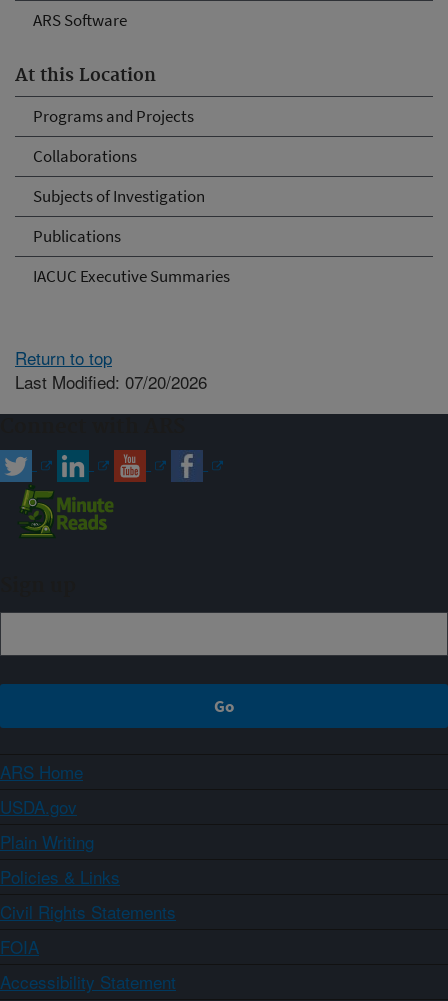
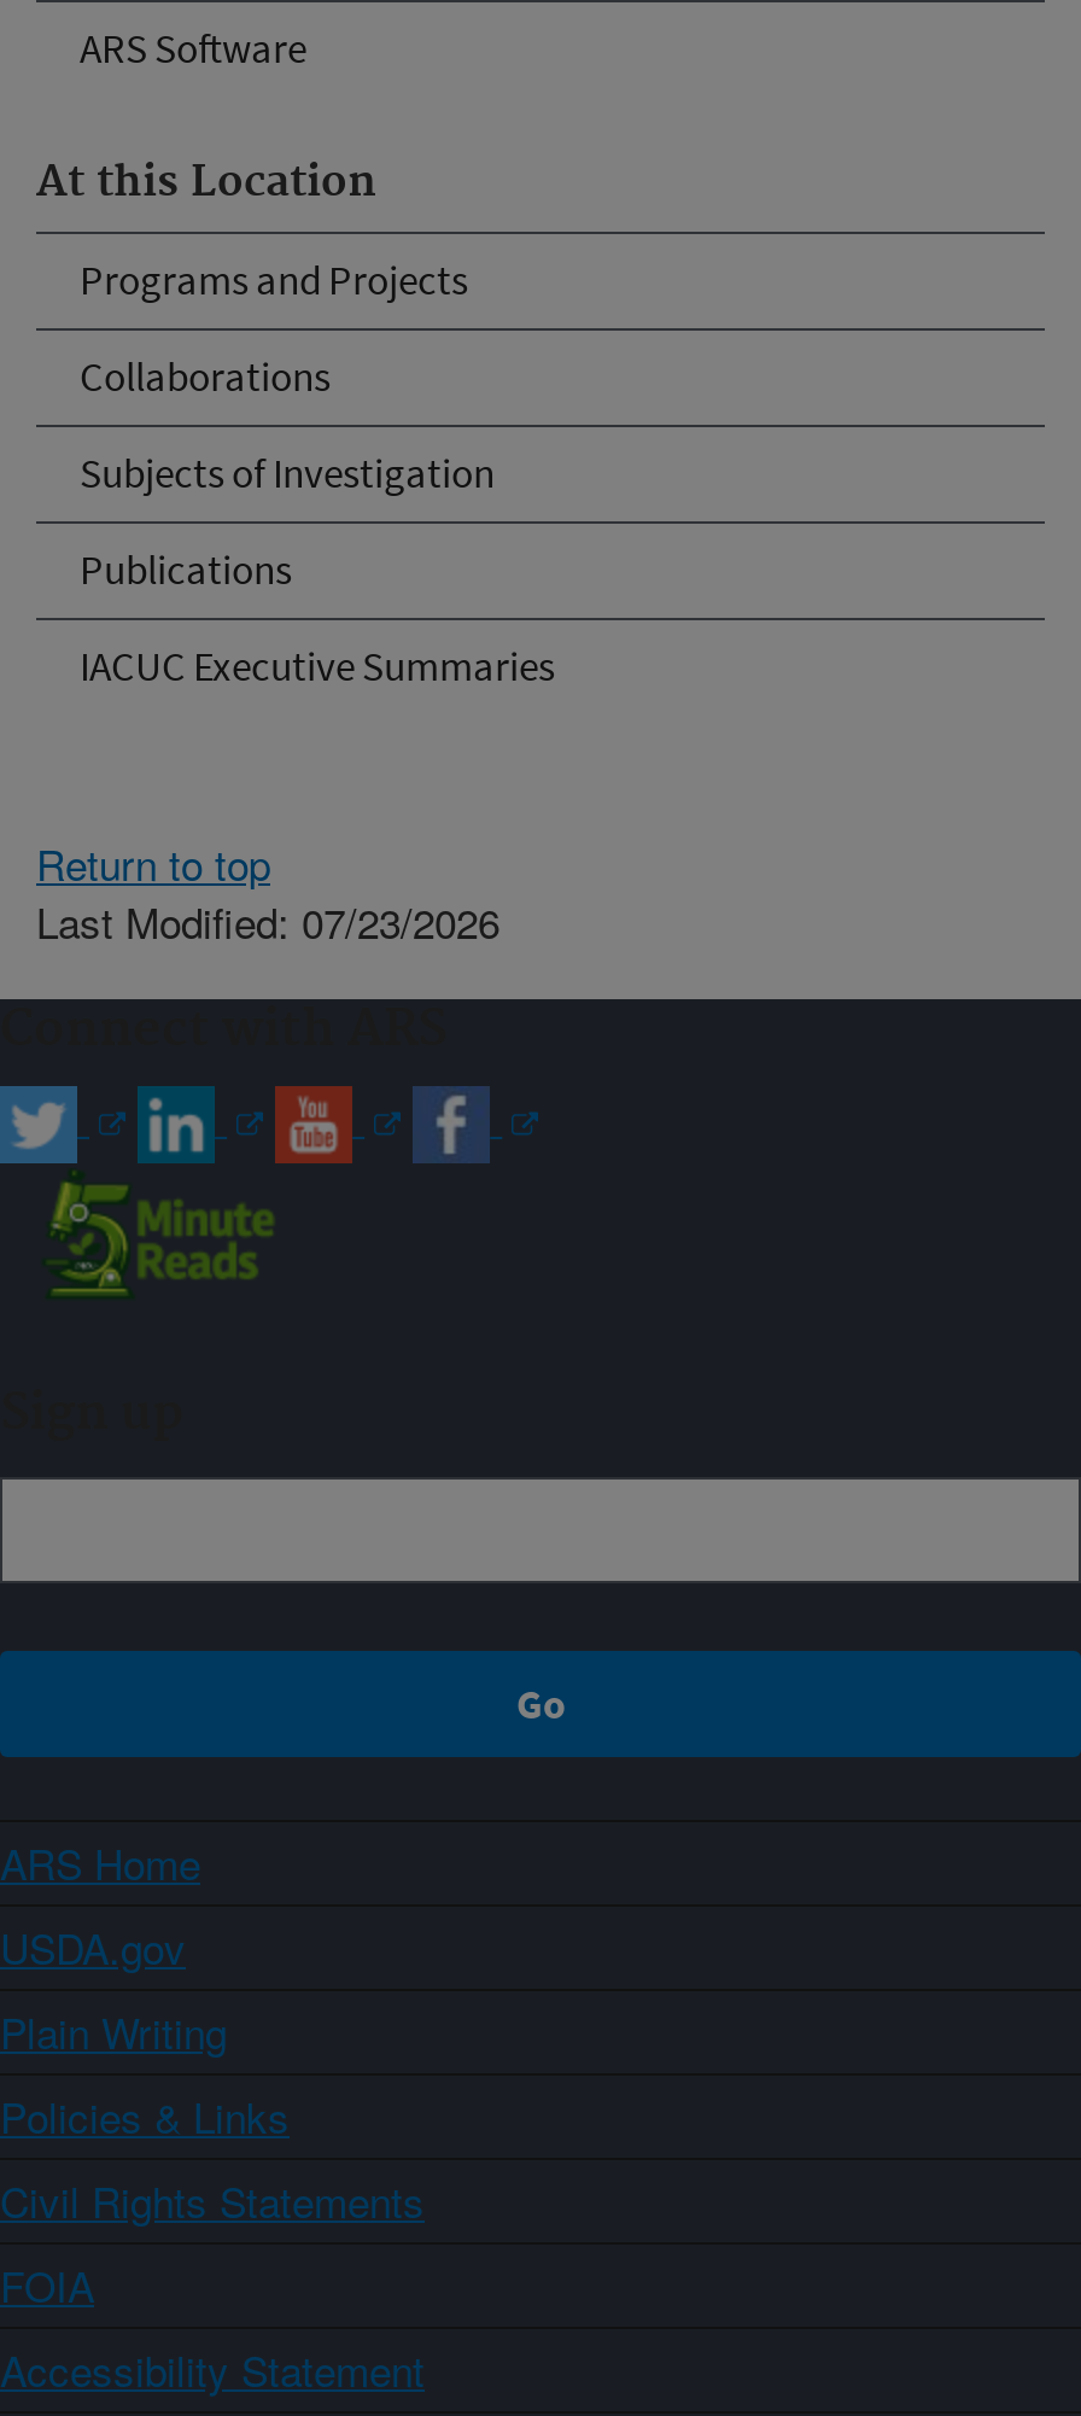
[15,368,207,393] Last Modified: 07/20/2026 -> [36,889,499,950] Last Modified: 07/23/2026

